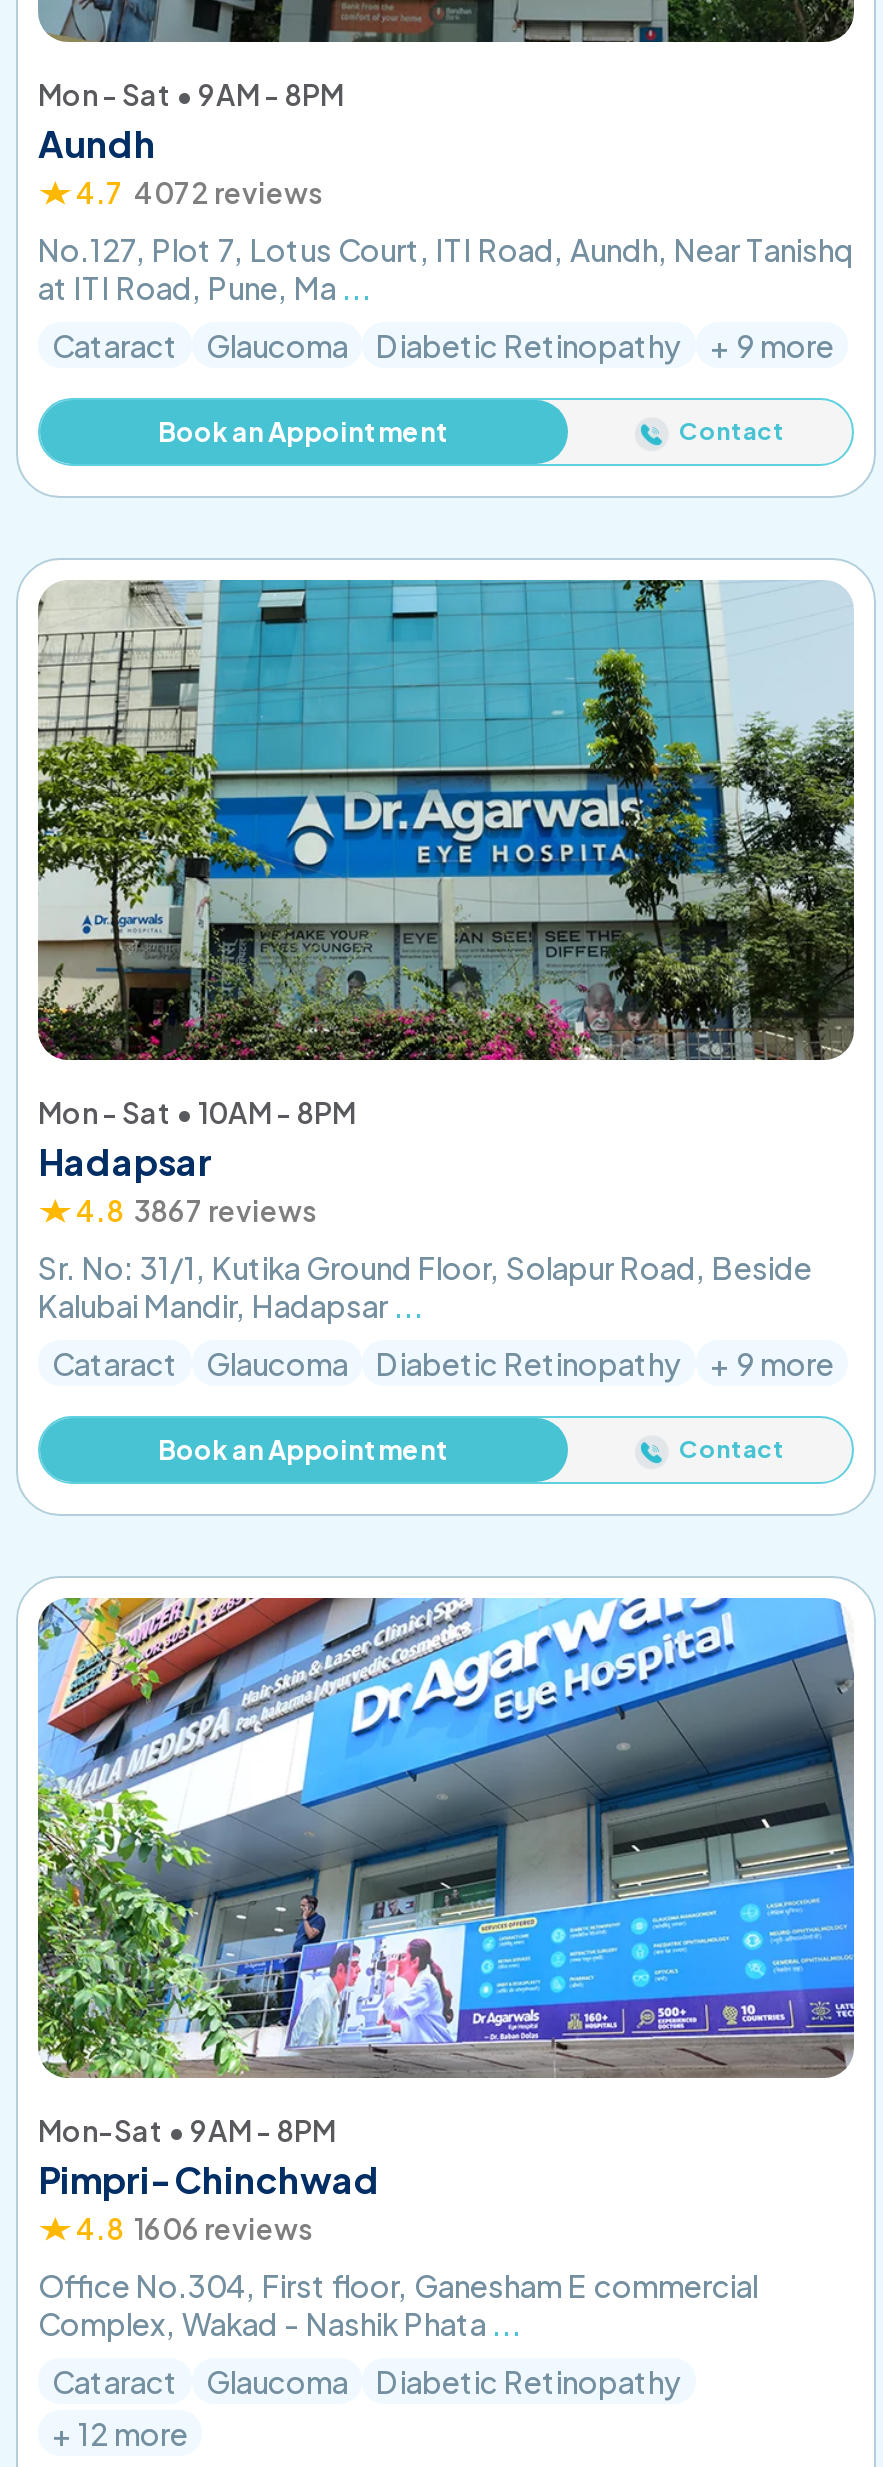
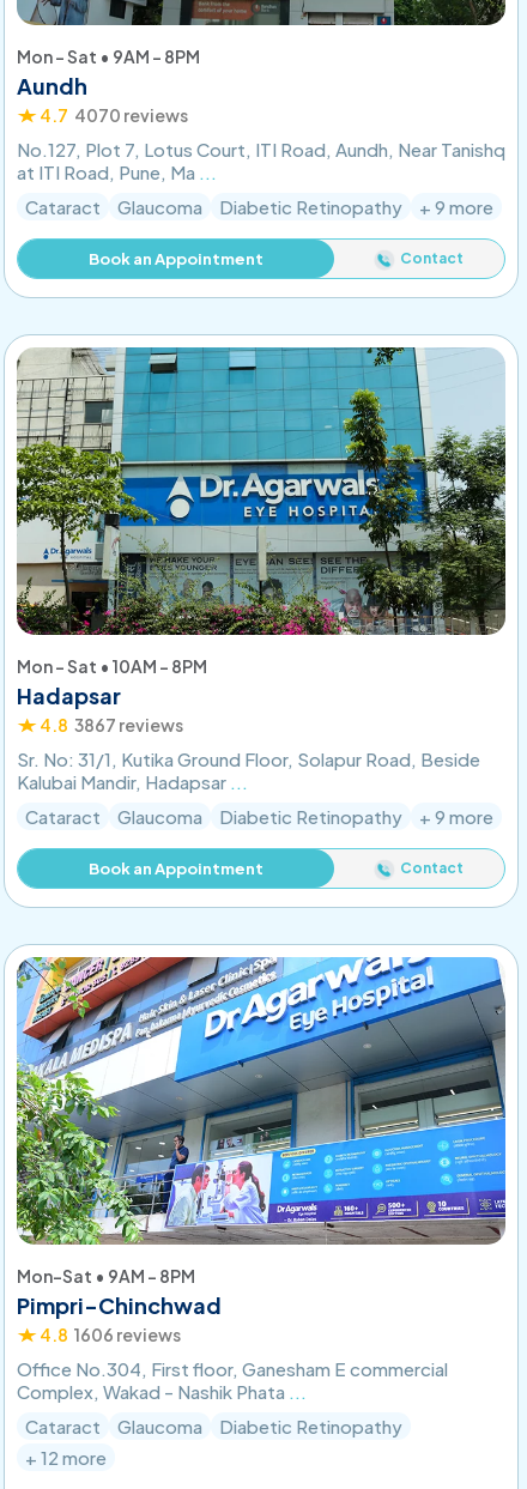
[76,175,322,211] 4.7 4072 reviews -> [40,105,188,126] 4.7 4070 reviews

